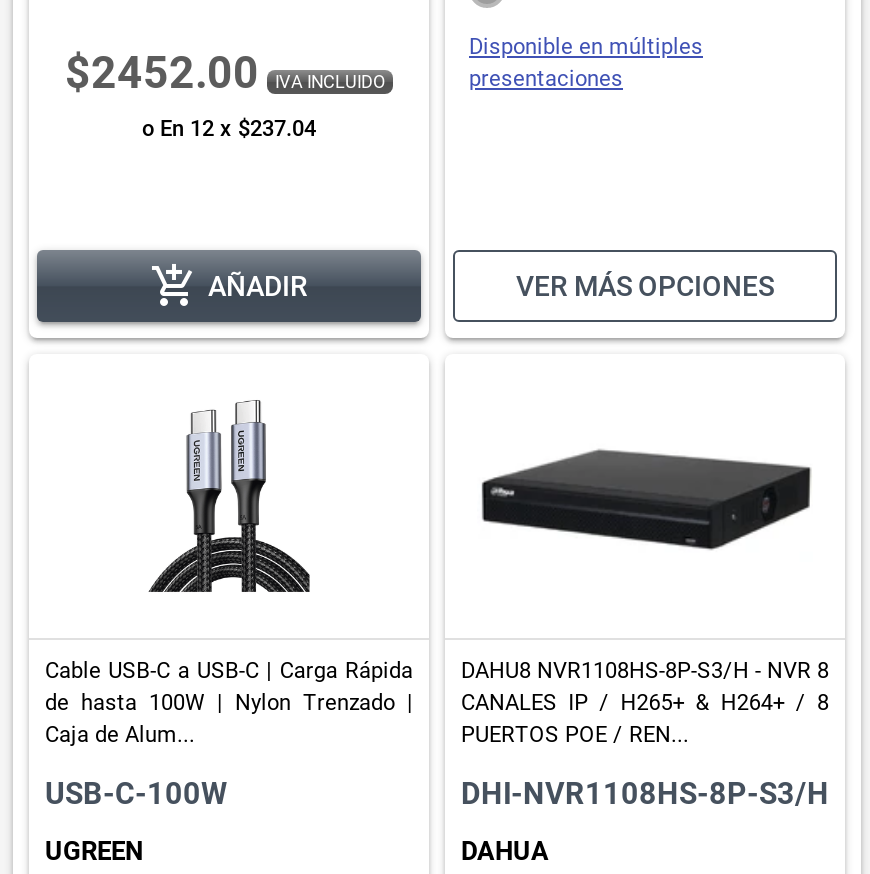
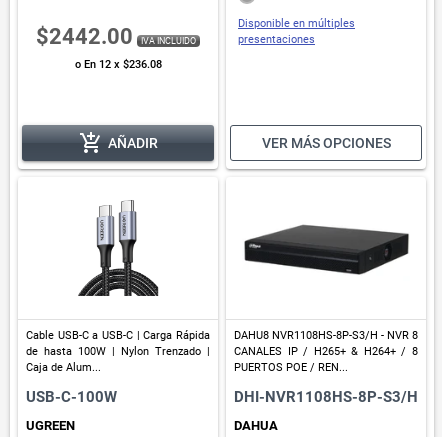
[65,48,385,98] $2452.00 IVA INCLUIDO -> [36,24,196,49] $2442.00 IVA INCLUIDO
[142,116,316,142] o En 12 x $237.04 -> [74,58,161,71] o En 12 x $236.08

